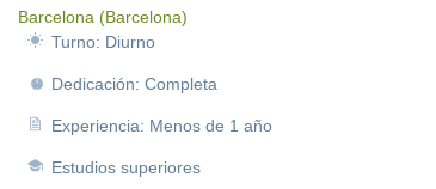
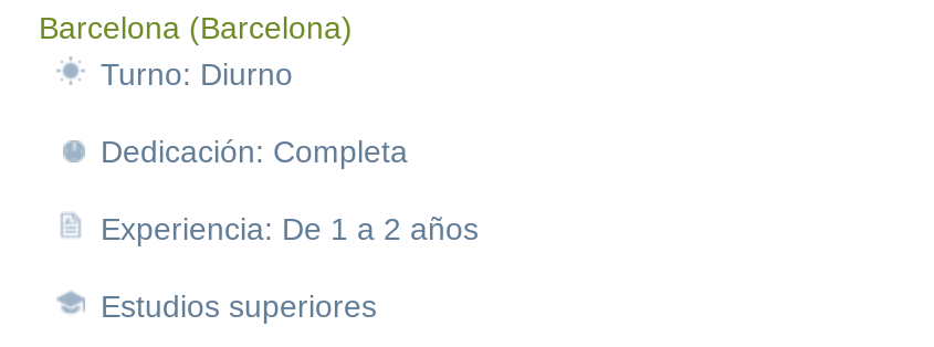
[51,116,272,135] Experiencia: Menos de 1 año -> [101,211,479,246] Experiencia: De 1 a 2 años

